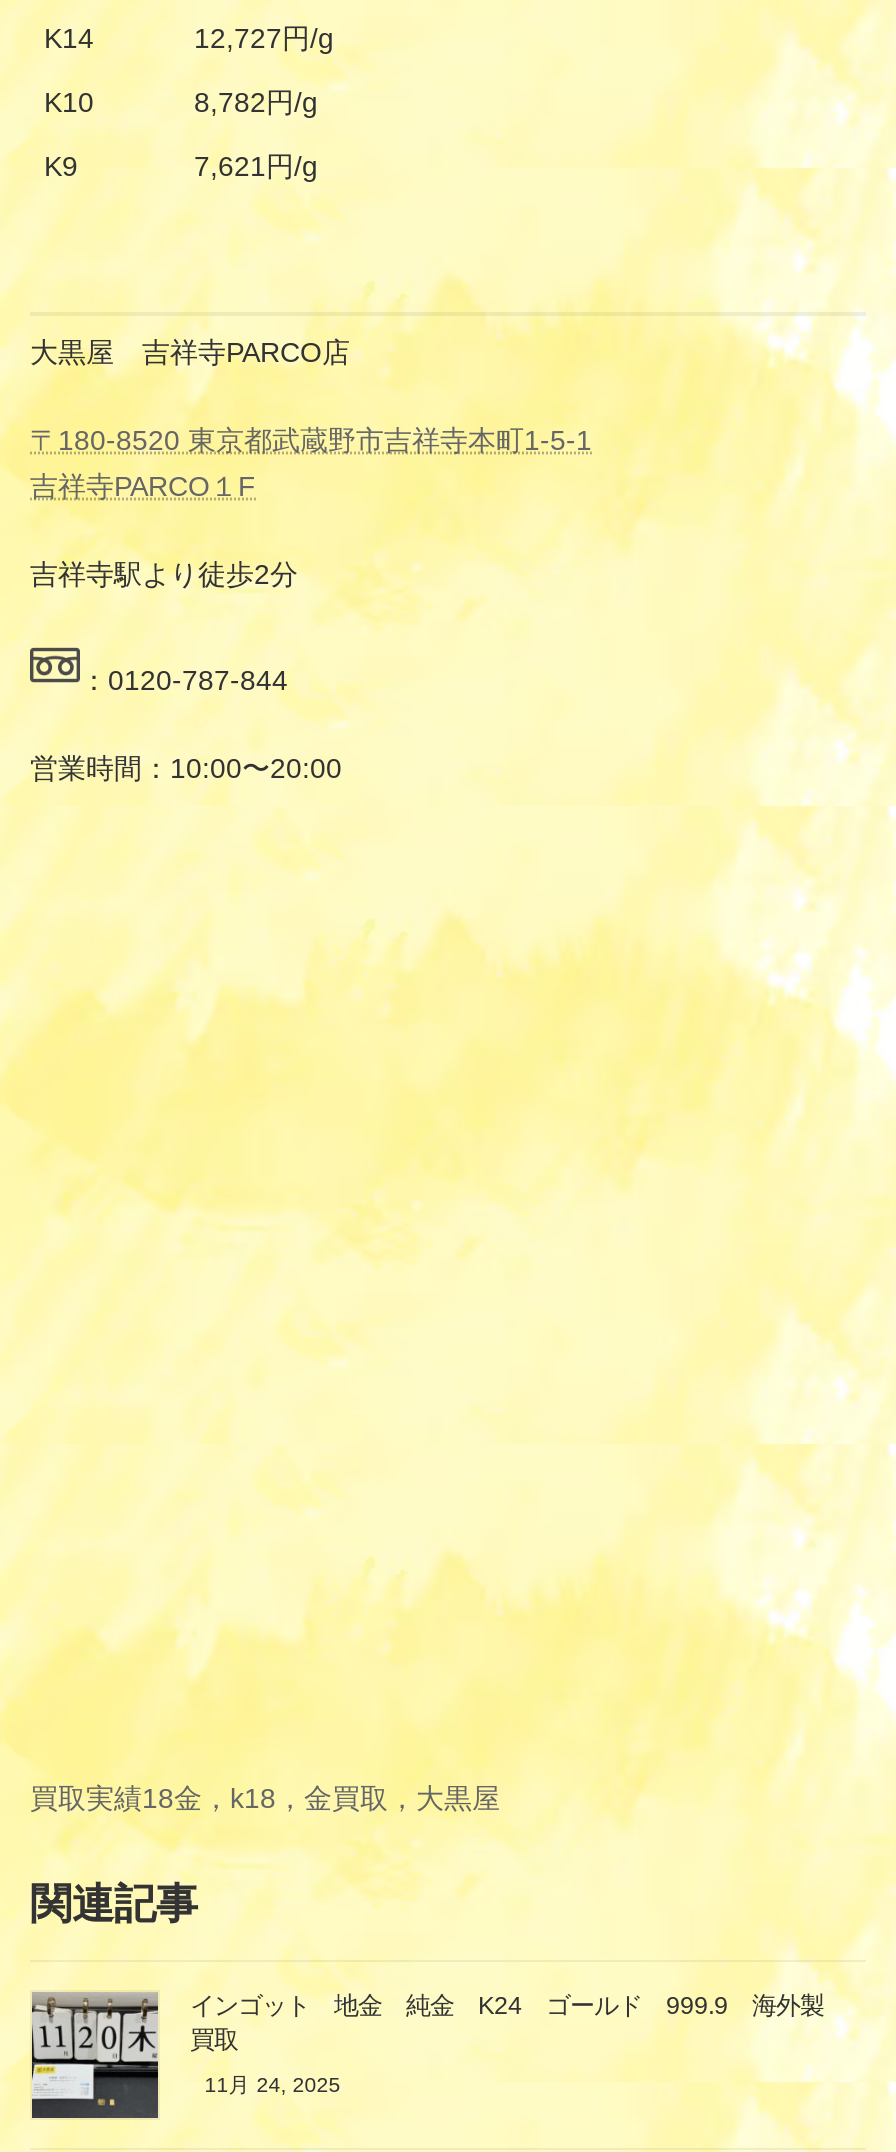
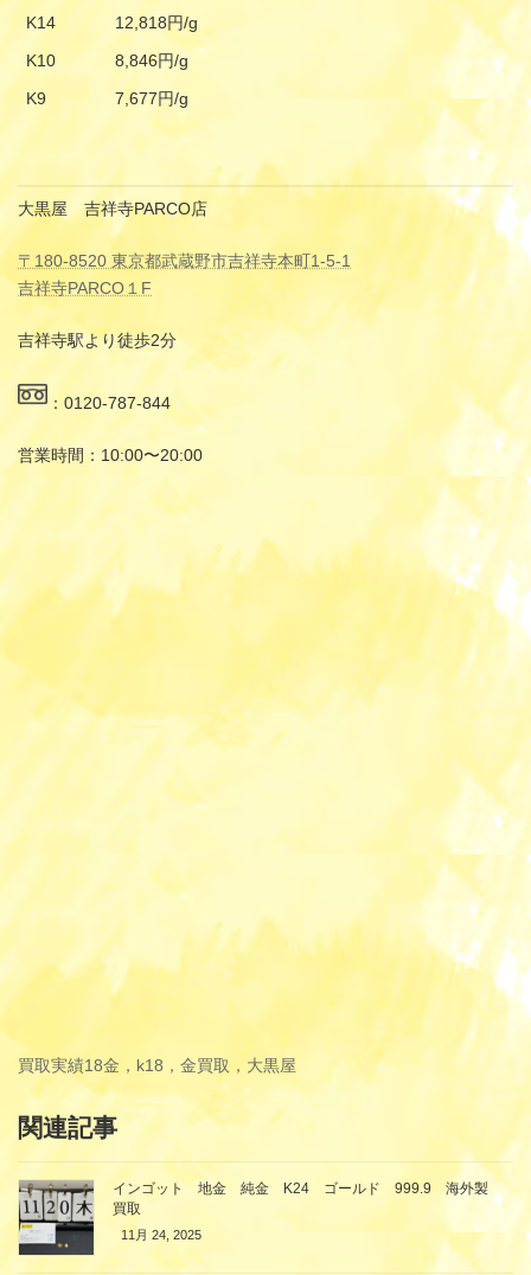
[194,22,334,54] 12,727円/g -> [115,13,198,32] 12,818円/g
[194,86,318,118] 8,782円/g -> [115,51,188,70] 8,846円/g
[194,150,318,182] 7,621円/g -> [115,89,188,108] 7,677円/g

